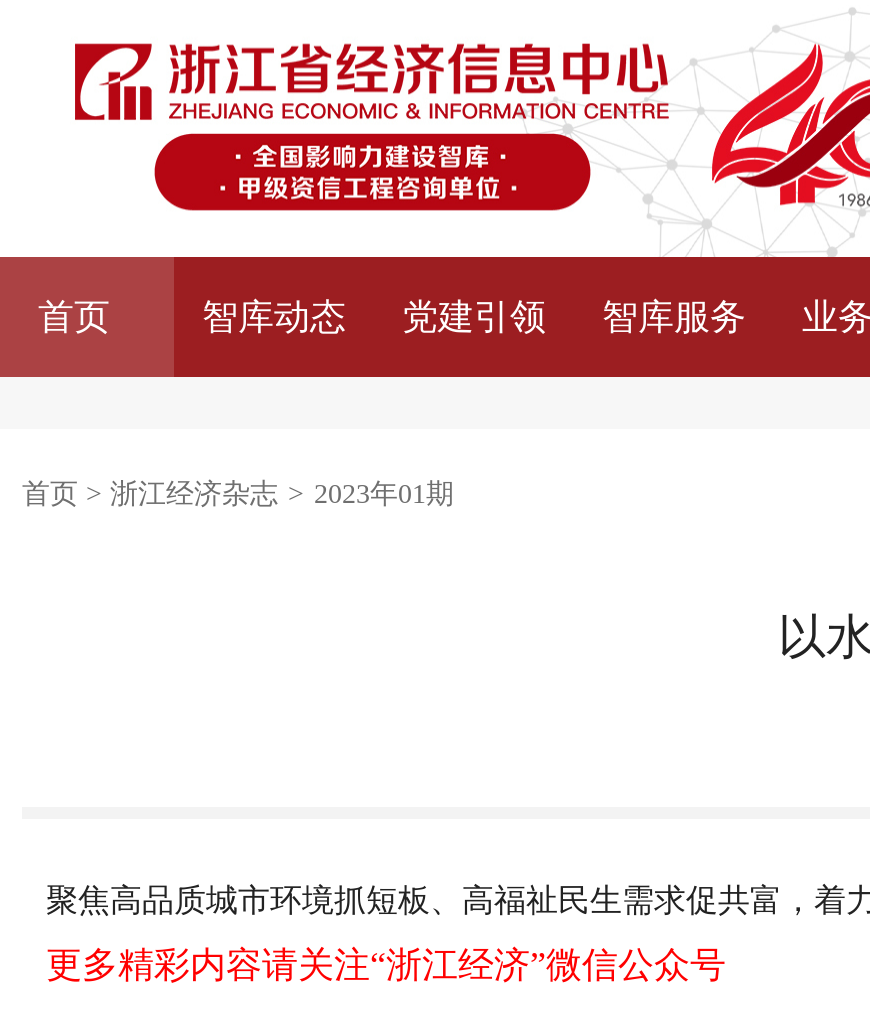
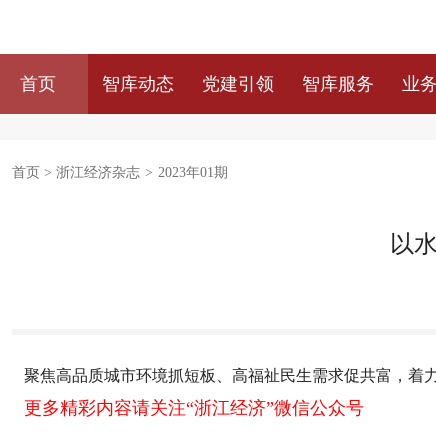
[72,41,676,213] [image] -> none
[692,43,864,227] [image] -> none

